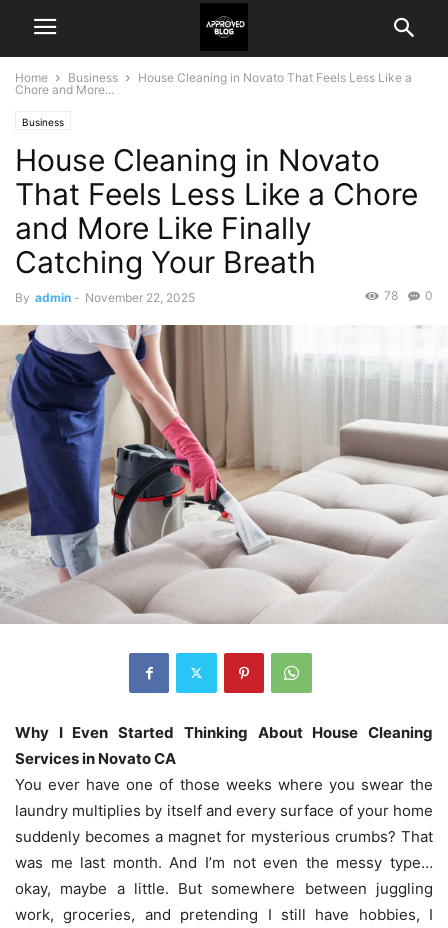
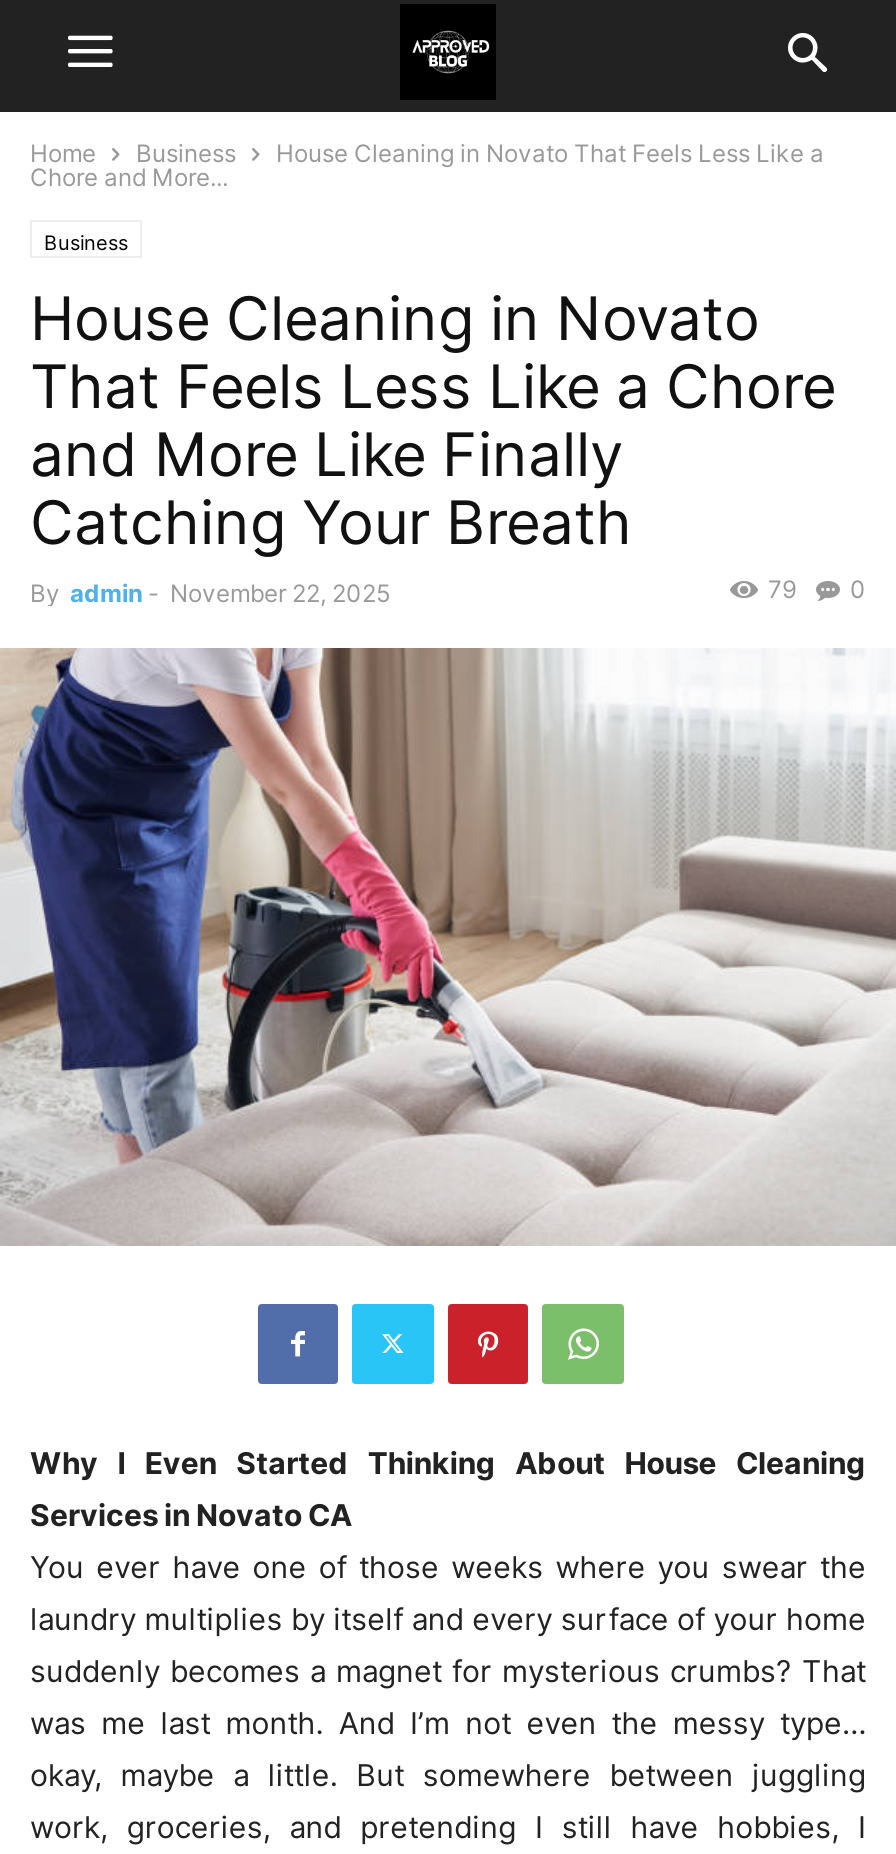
[384,288,433,303] 78 0 -> [768,574,866,604] 79 0

